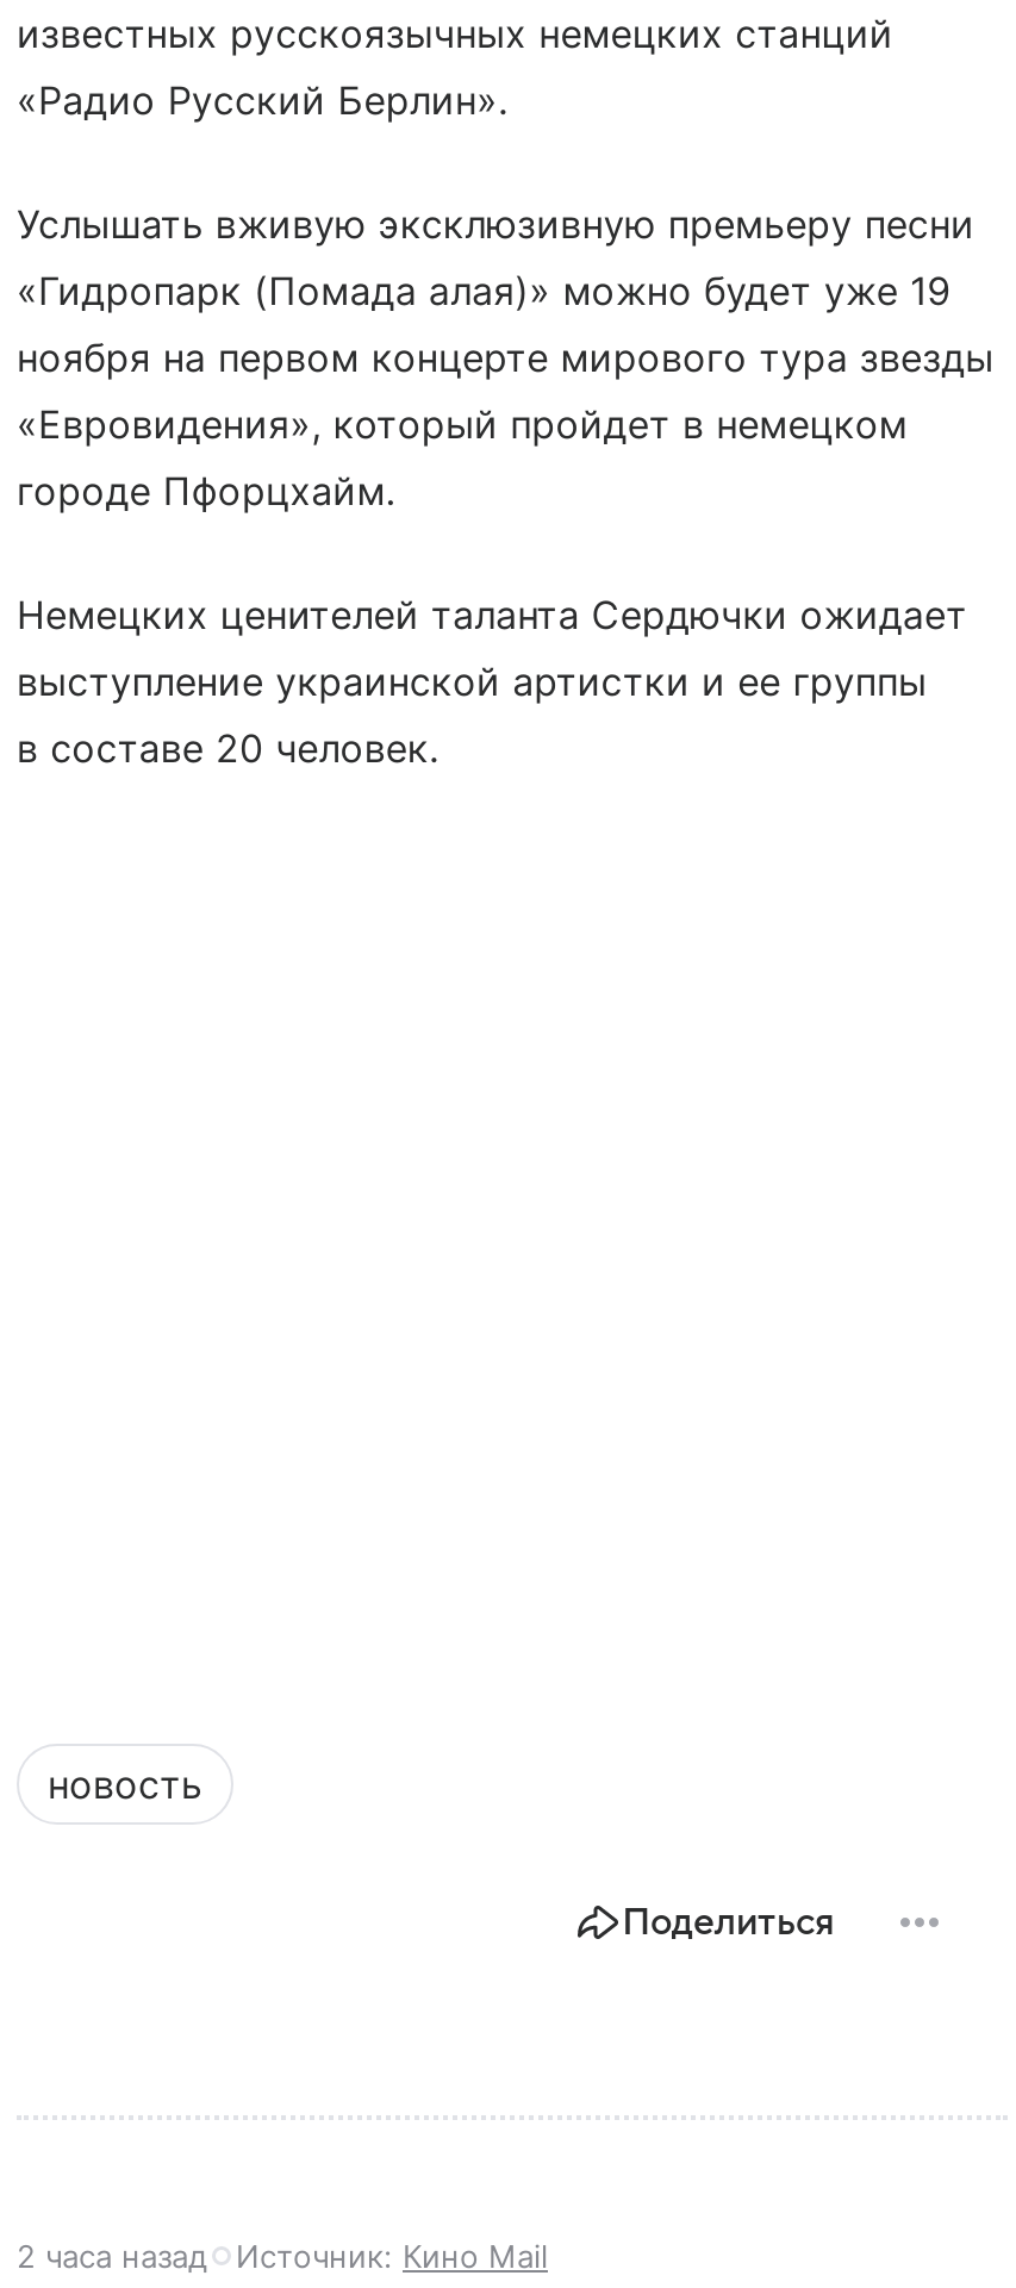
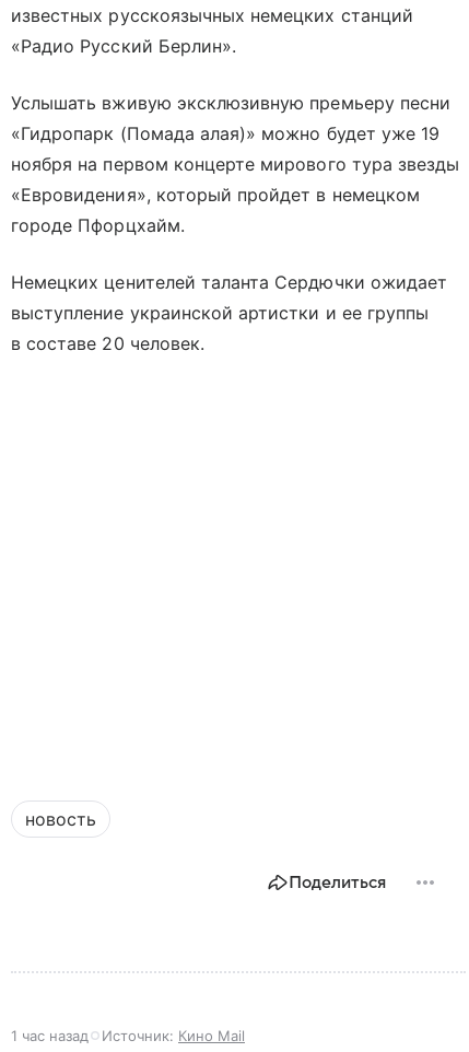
[17,2238,548,2276] 2 часа назад Источник: Кино Mail -> [11,1027,245,1045] 1 час назад Источник: Кино Mail

